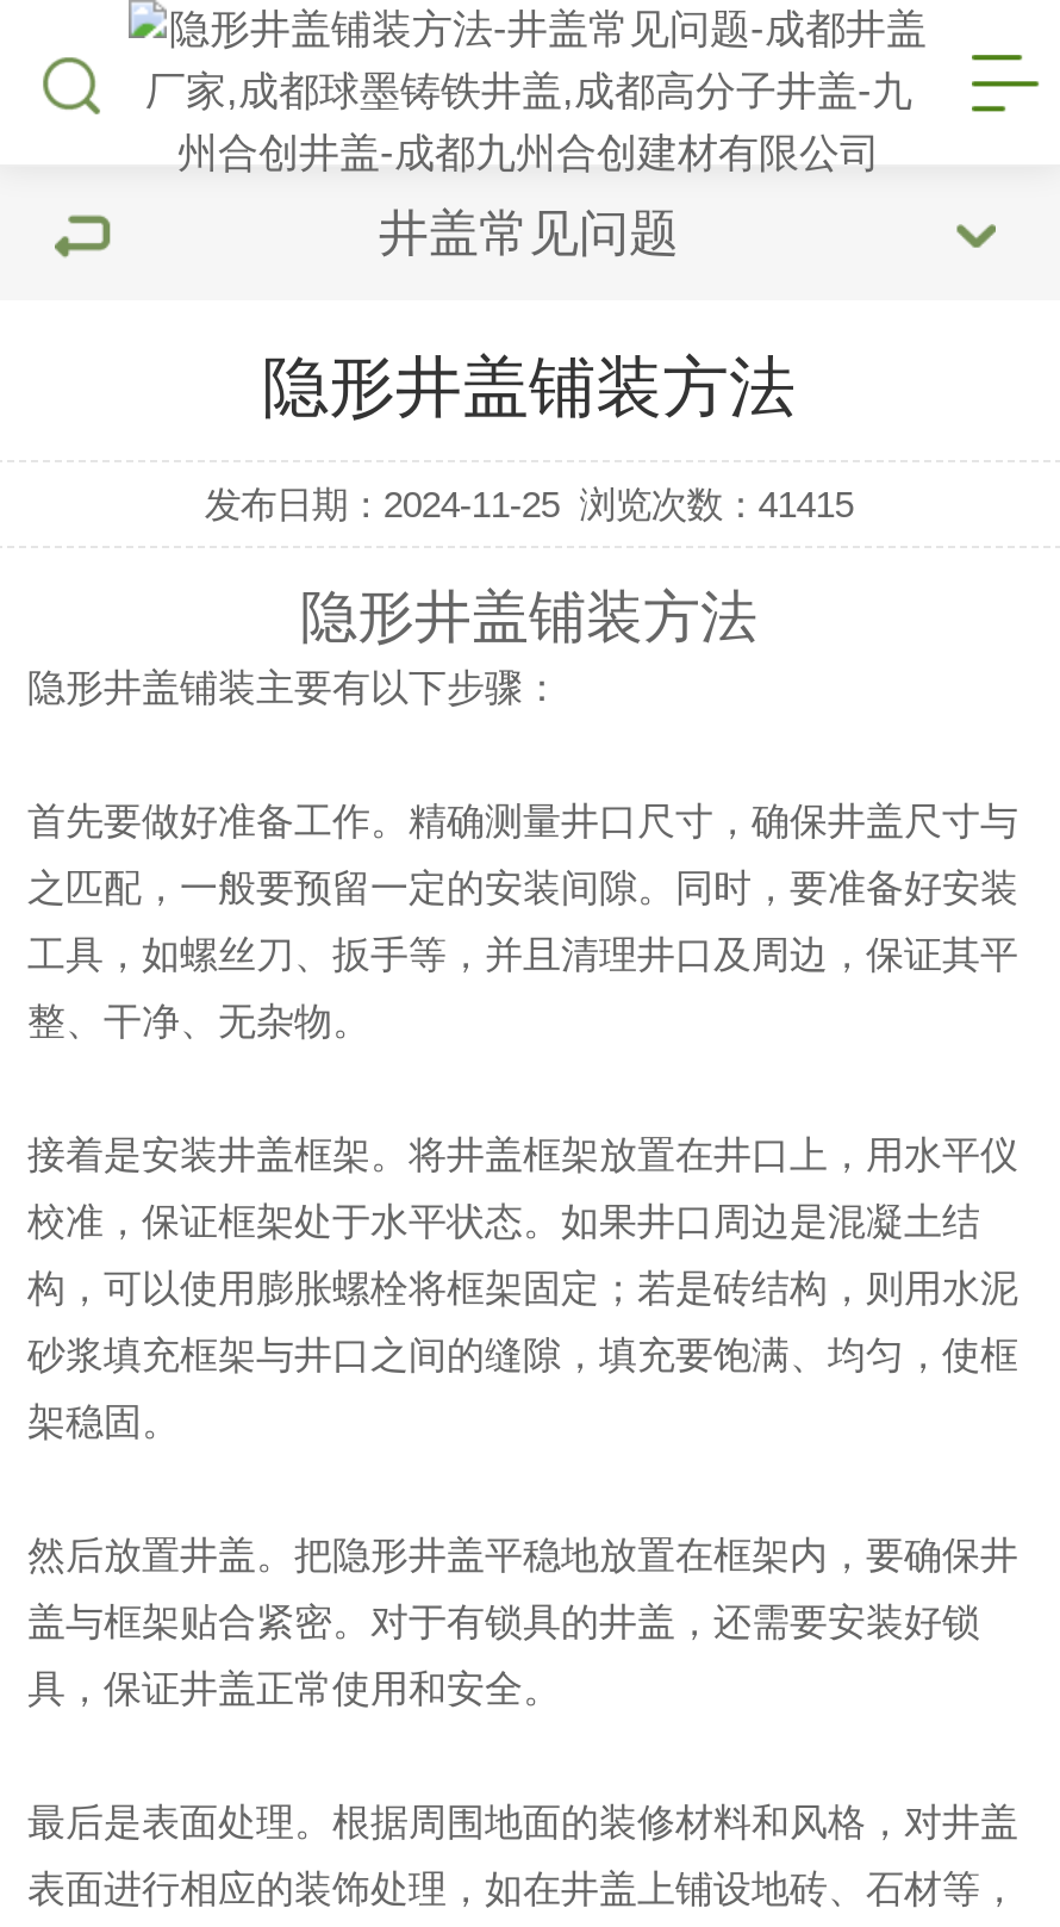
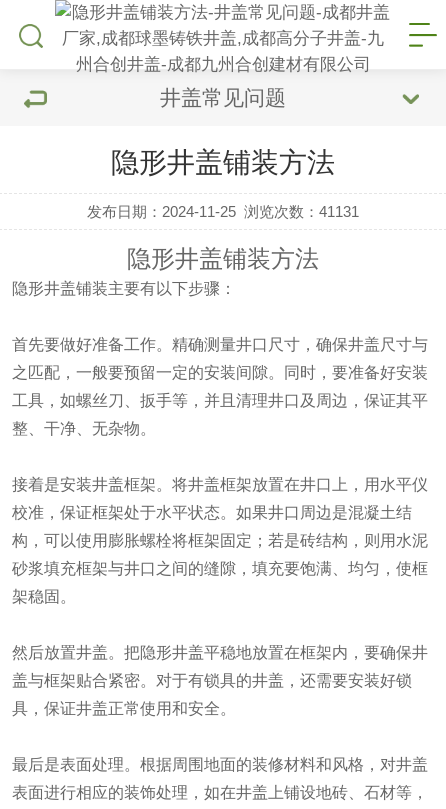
[204,484,853,524] 发布日期：2024-11-25 浏览次数：41415 -> [87,203,359,220] 发布日期：2024-11-25 浏览次数：41131

